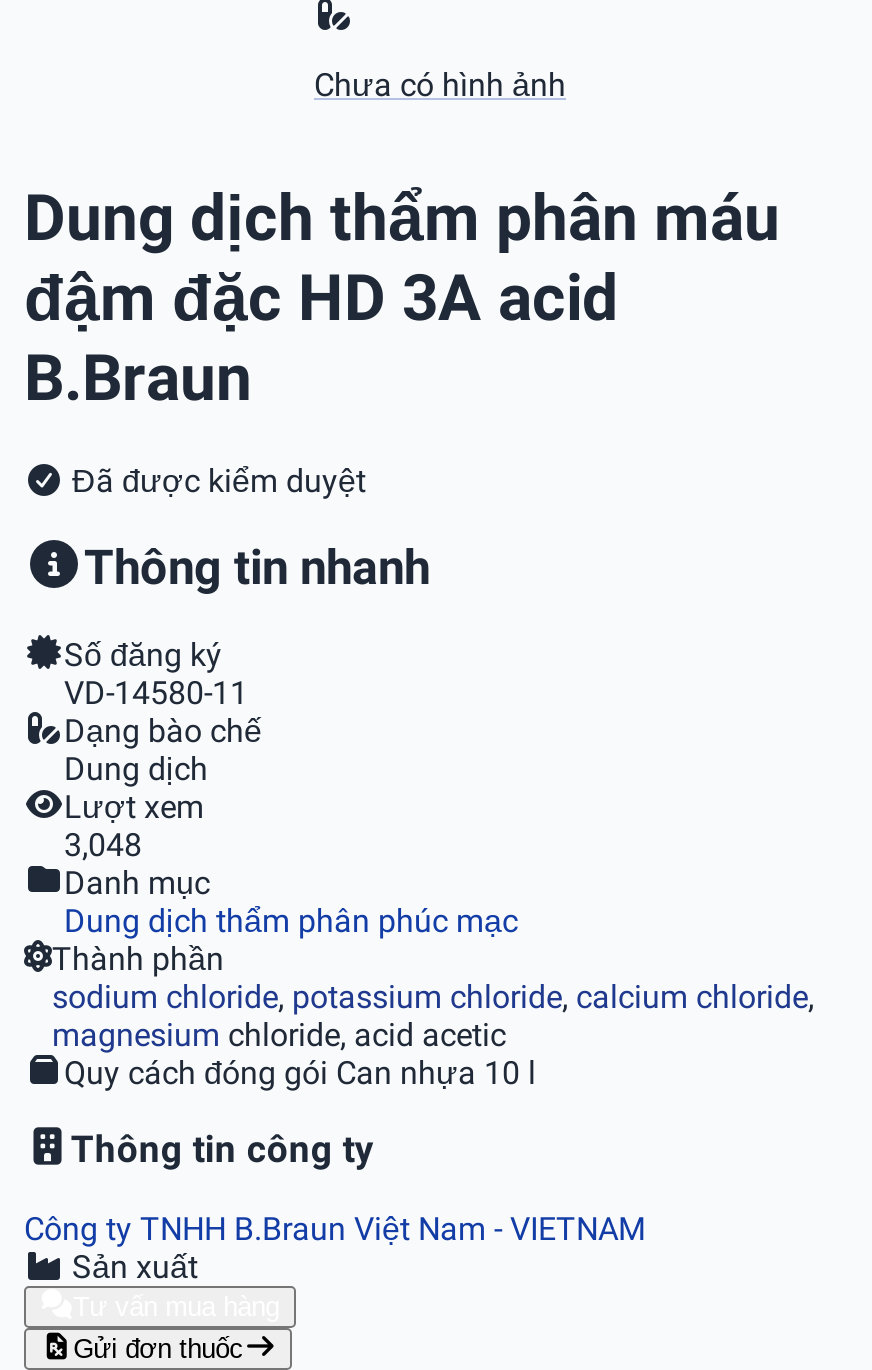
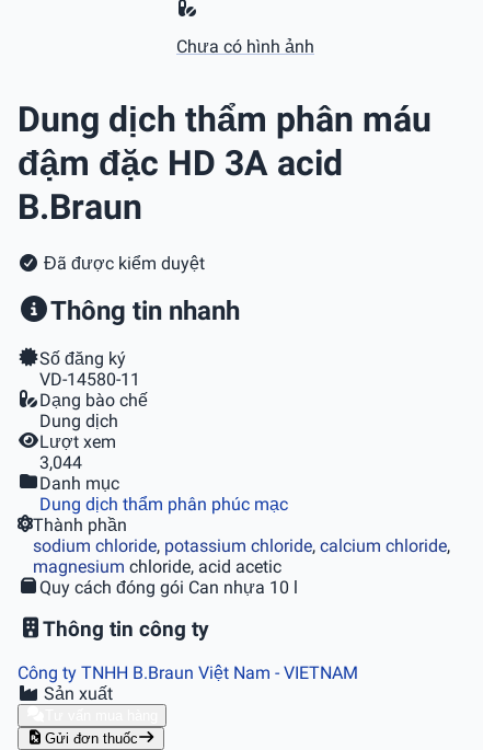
[64,825,142,863] 3,048 -> [39,452,82,473] 3,044

